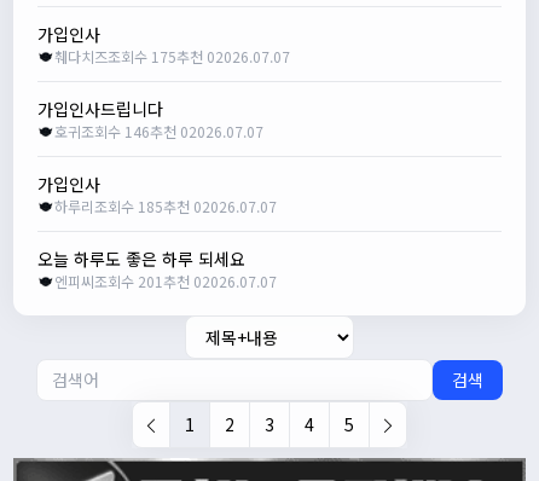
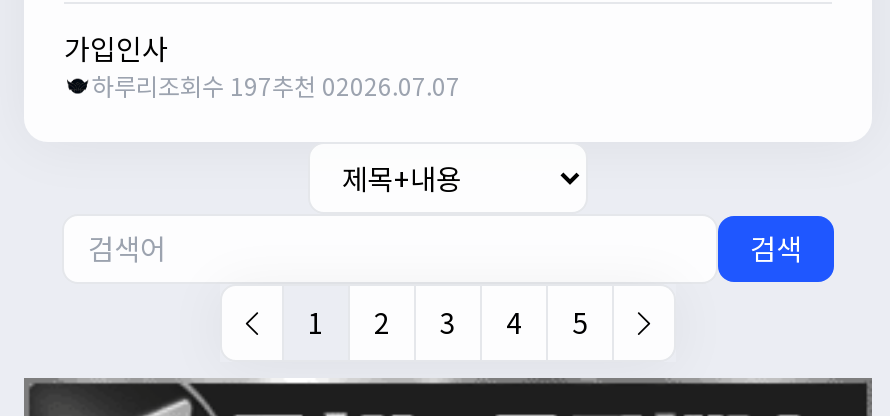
[37,46,290,291] 췌다치즈조회수 175추천 02026.07.07 | 가입인사드립니다 | 호귀조회수 146추천 02026.07.07 | 가입인사 | 하루리 조회수 185추천 02026.07.07 | 오늘 하루도 좋은 하루 되세요 | 엔피씨조회수 201추천 02026.07.07 -> [92,68,460,102] 하루리조회수 197추천 02026.07.07

